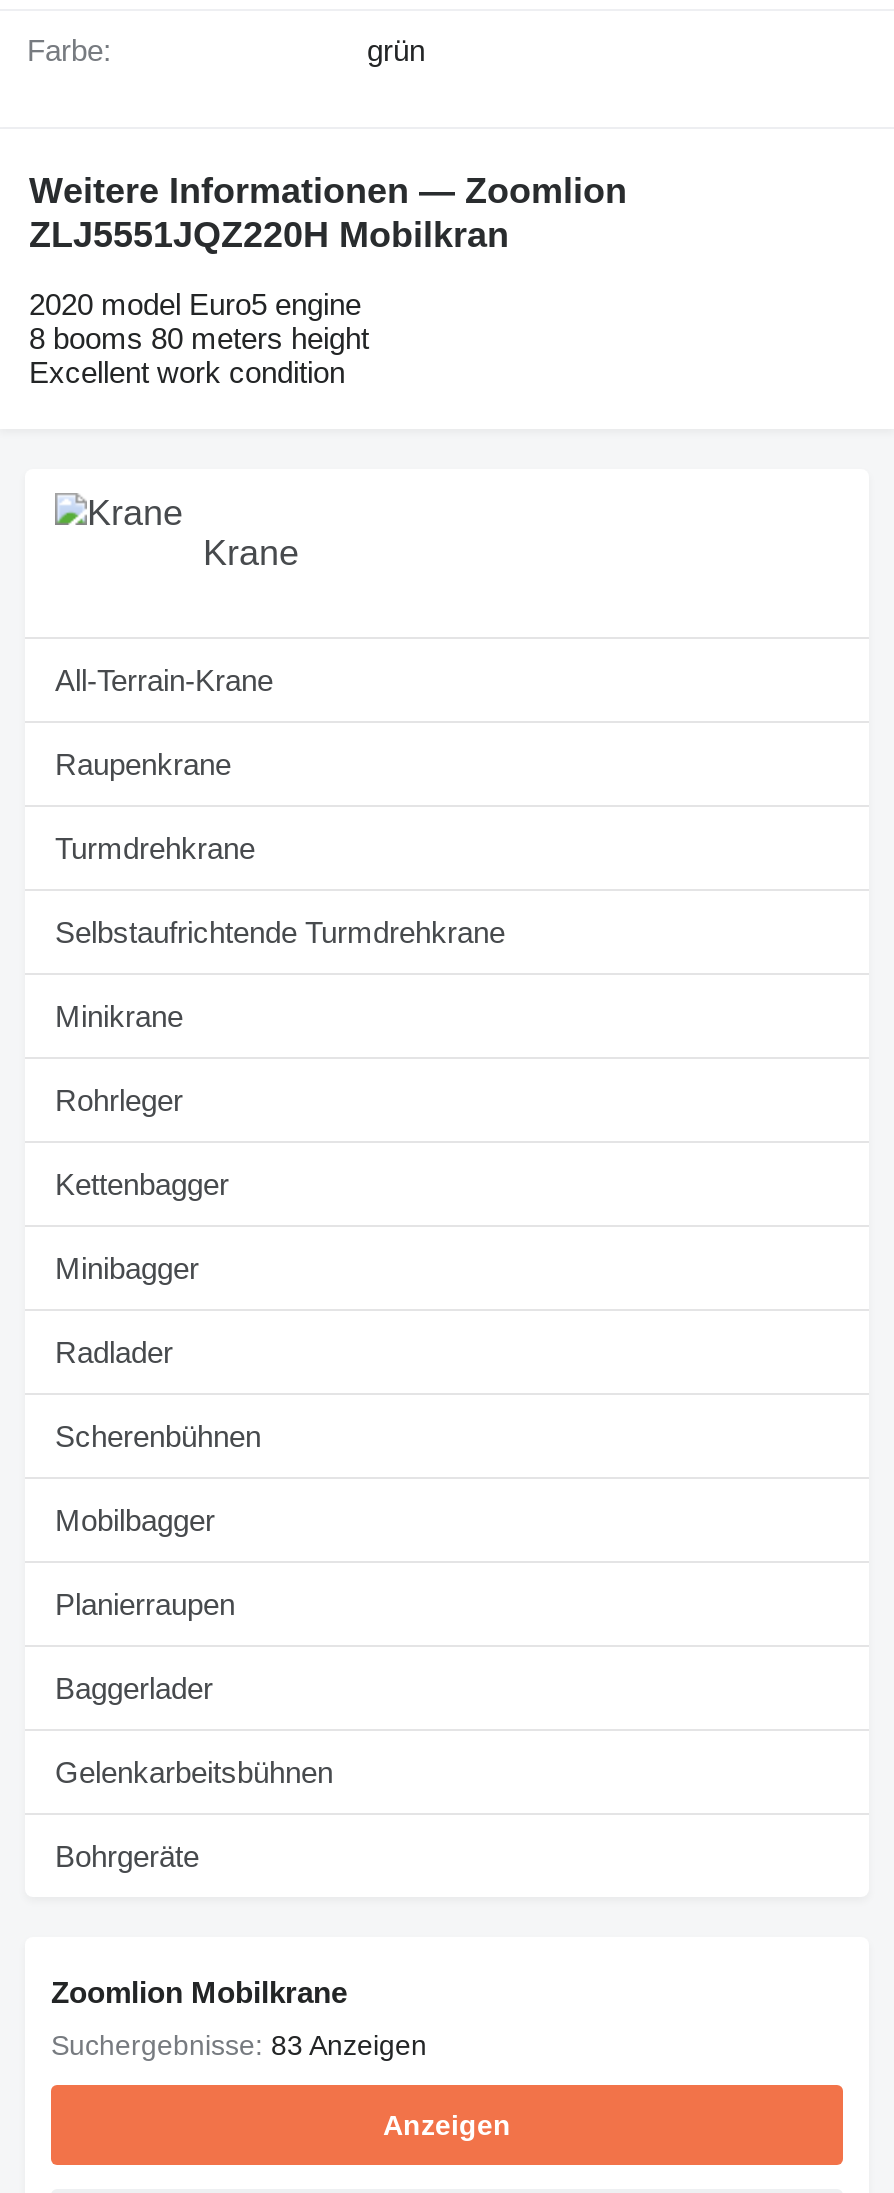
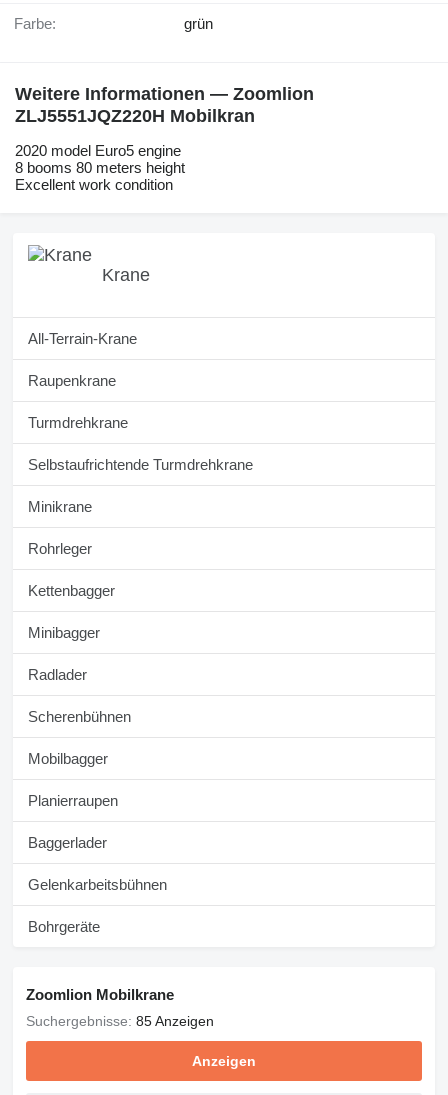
[51,2029,427,2061] Suchergebnisse: 83 Anzeigen -> [26,1013,214,1029] Suchergebnisse: 85 Anzeigen

